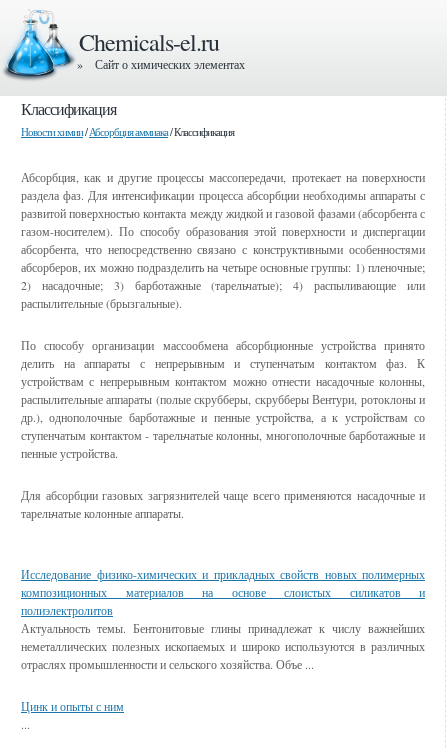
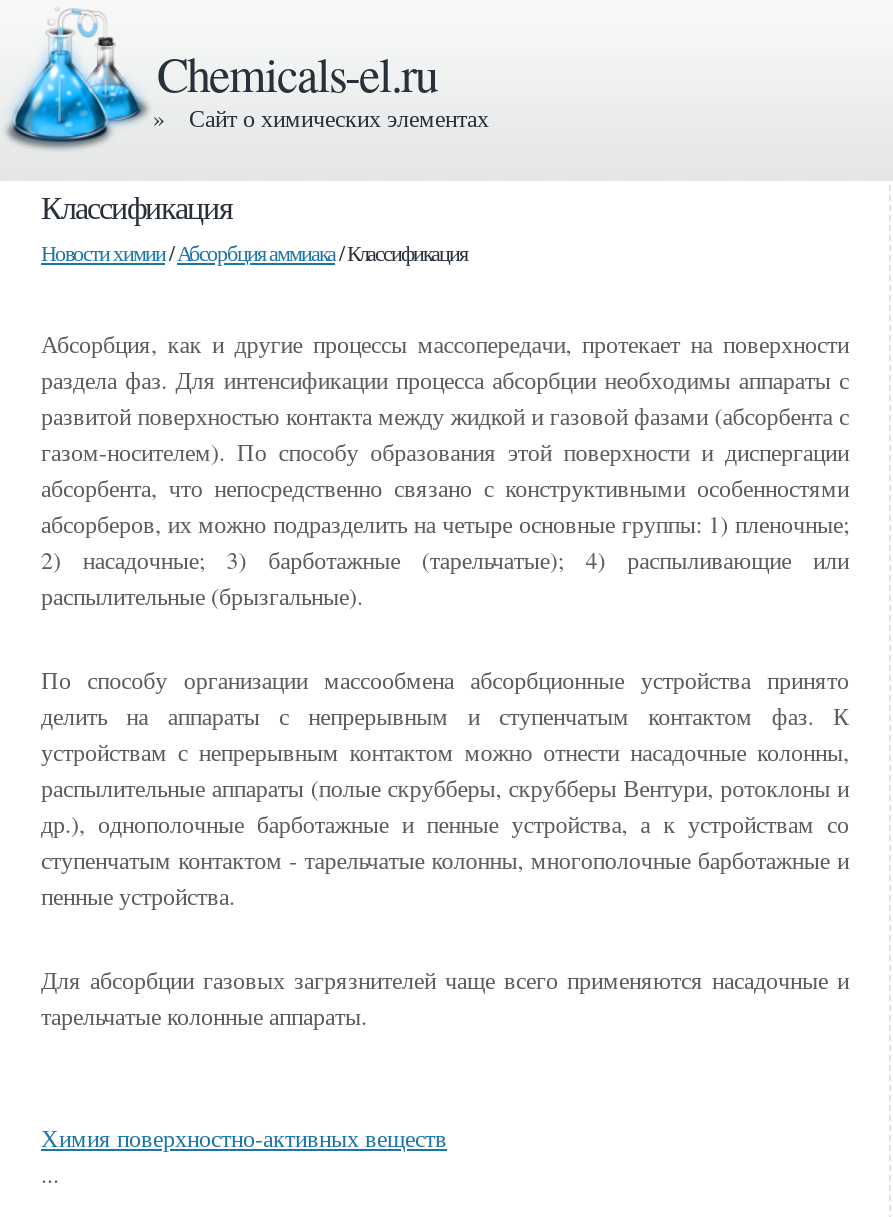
[21,566,425,714] Исследование физико-химических и прикладных свойств новых полимерных | композиционных материалов на основе слоистых силикатов и | полиэлектролитов | Актуальность темы. Бентонитовые глины принадлежат к числу важнейших | неметаллических полезных ископаемых и широко используются в различных | отраслях промышленности и сельского хозяйства. Объе ... | Цинк и опыты с ним -> [41,1121,447,1153] Химия поверхностно-активных веществ

